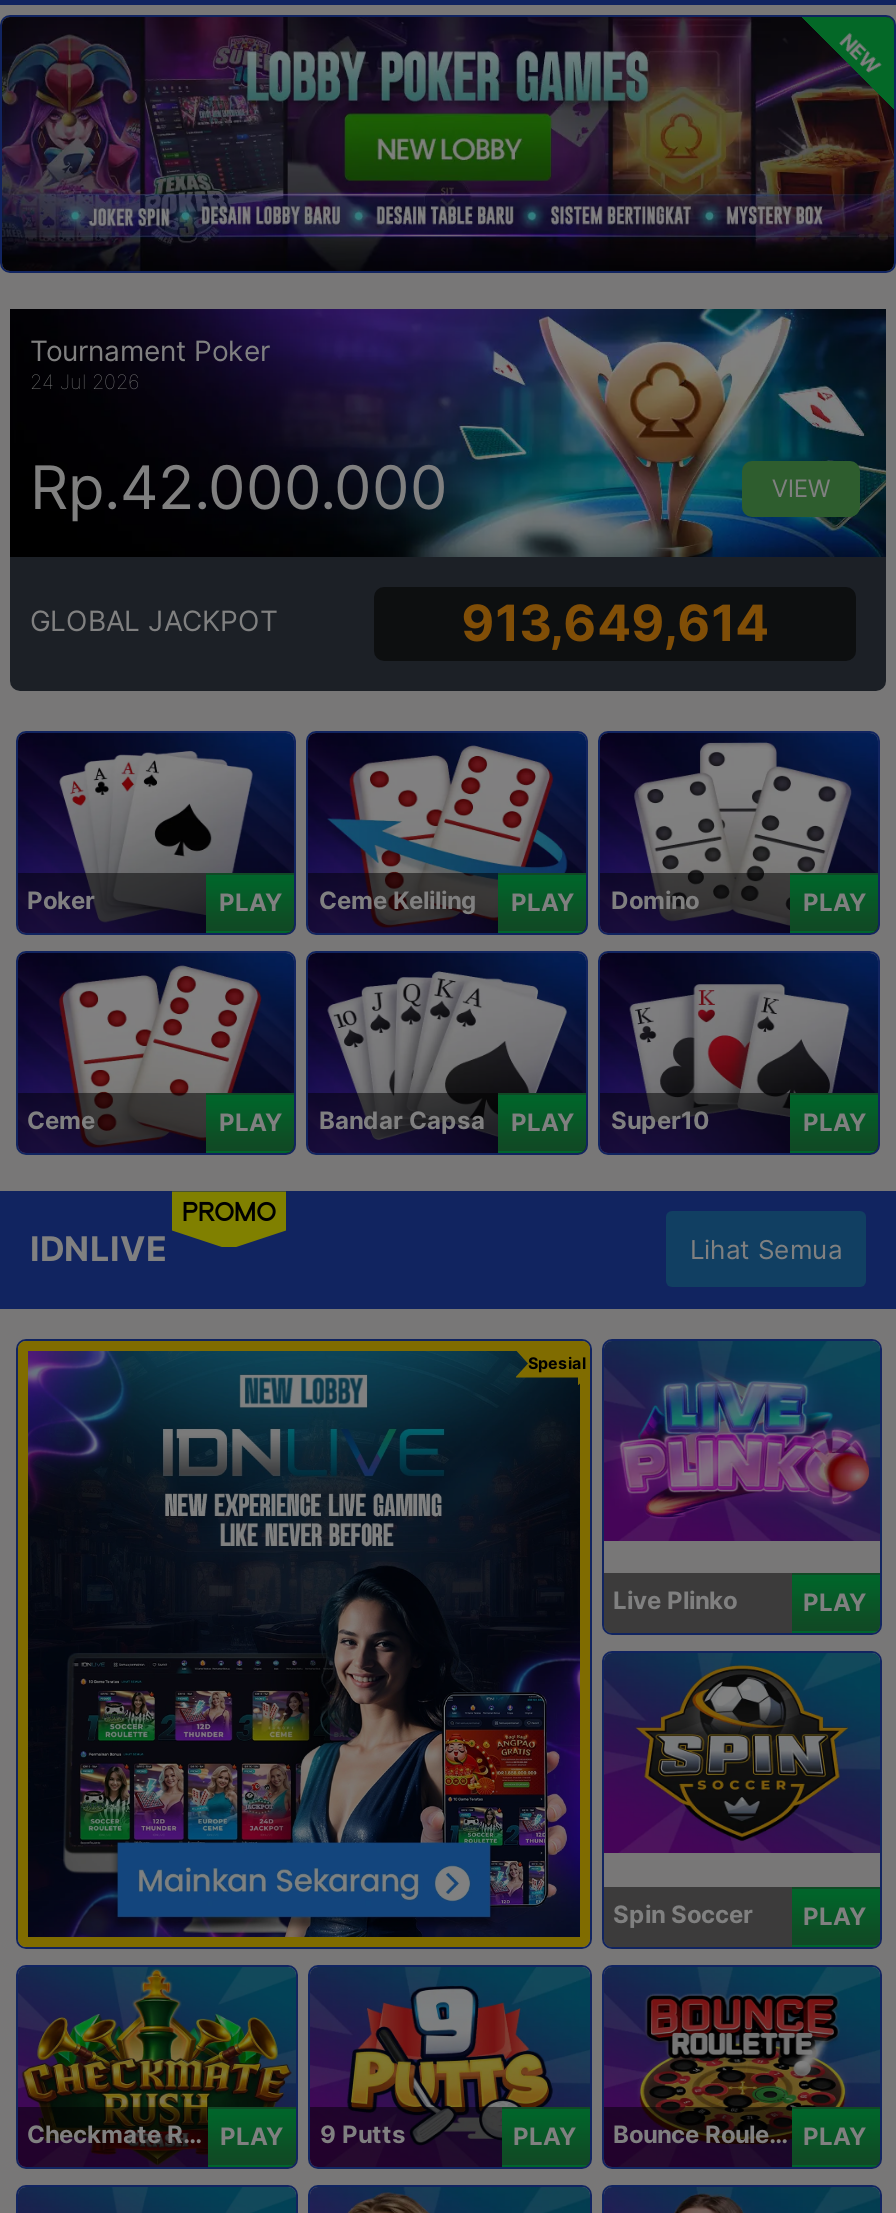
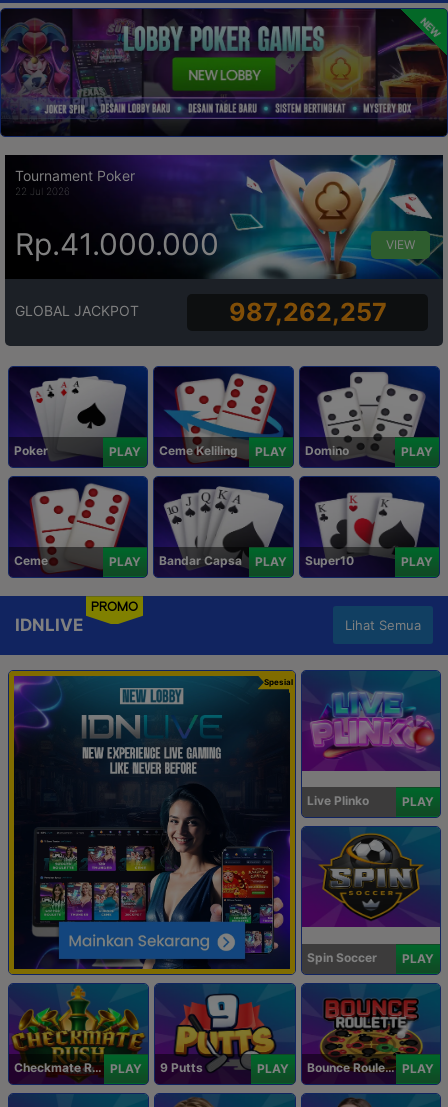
[30,368,140,392] 24 Jul 2026 -> [15,185,70,197] 22 Jul 2026
[30,451,448,523] Rp.42.000.000 -> [15,226,219,262] Rp.41.000.000
[461,593,769,653] 913,649,614 -> [229,297,387,327] 987,262,257

